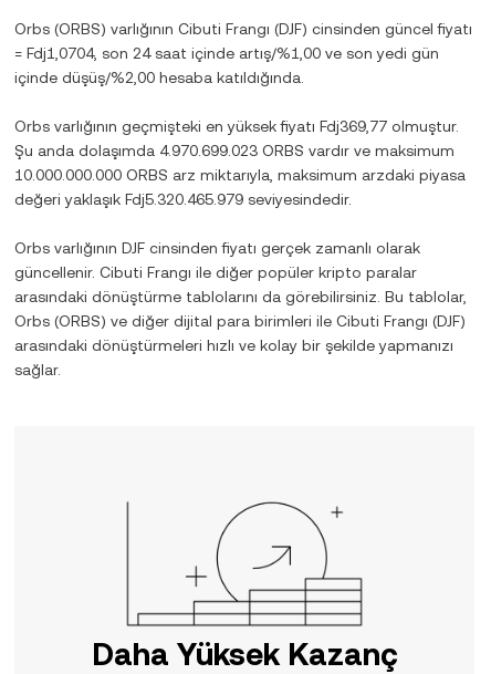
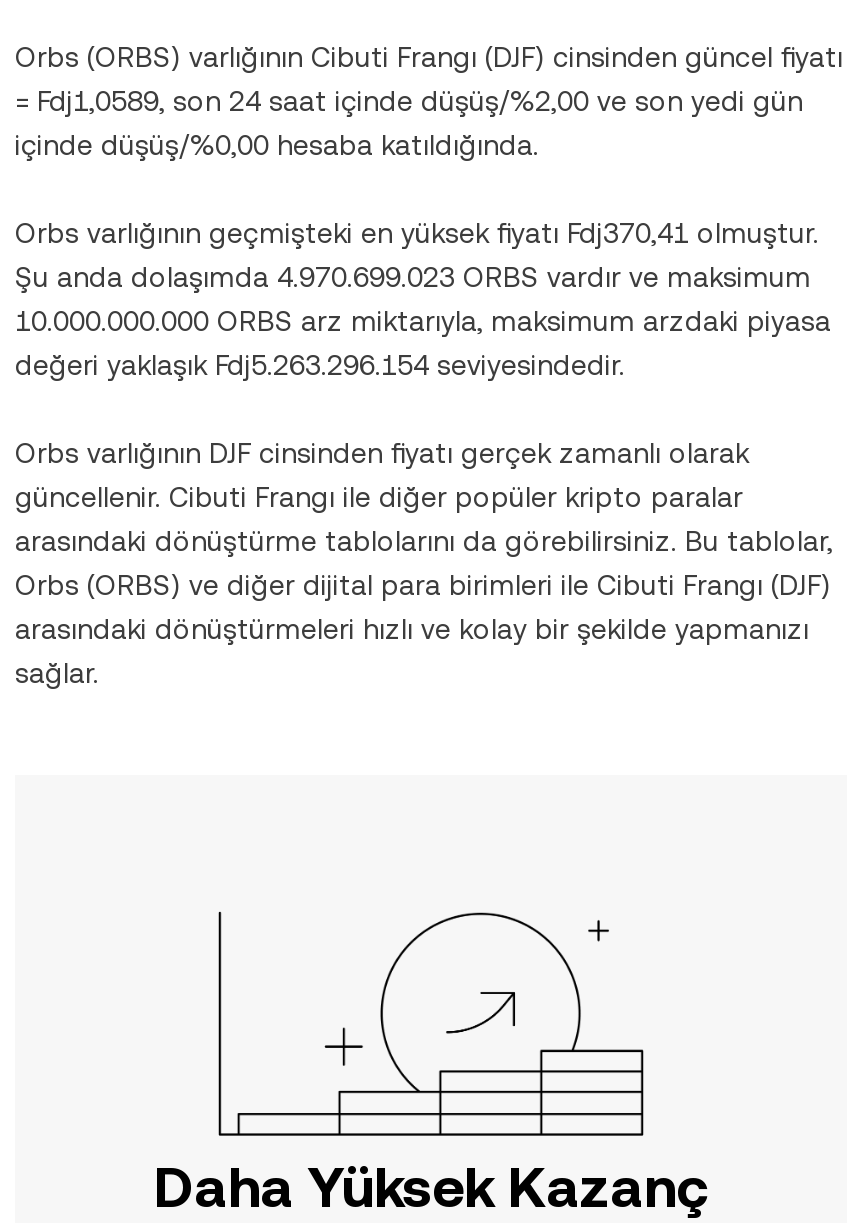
[14,44,439,62] = Fdj1,0704, son 24 saat içinde artış/%1,00 ve son yedi gün -> [15,85,803,117] = Fdj1,0589, son 24 saat içinde düşüş/%2,00 ve son yedi gün
[14,69,304,86] içinde düşüş/%2,00 hesaba katıldığında. -> [15,129,539,161] içinde düşüş/%0,00 hesaba katıldığında.
[14,117,459,135] Orbs varlığının geçmişteki en yüksek fiyatı Fdj369,77 olmuştur. -> [15,217,819,249] Orbs varlığının geçmişteki en yüksek fiyatı Fdj370,41 olmuştur.
[14,190,352,208] değeri yaklaşık Fdj5.320.465.979 seviyesindedir. -> [15,349,625,381] değeri yaklaşık Fdj5.263.296.154 seviyesindedir.

